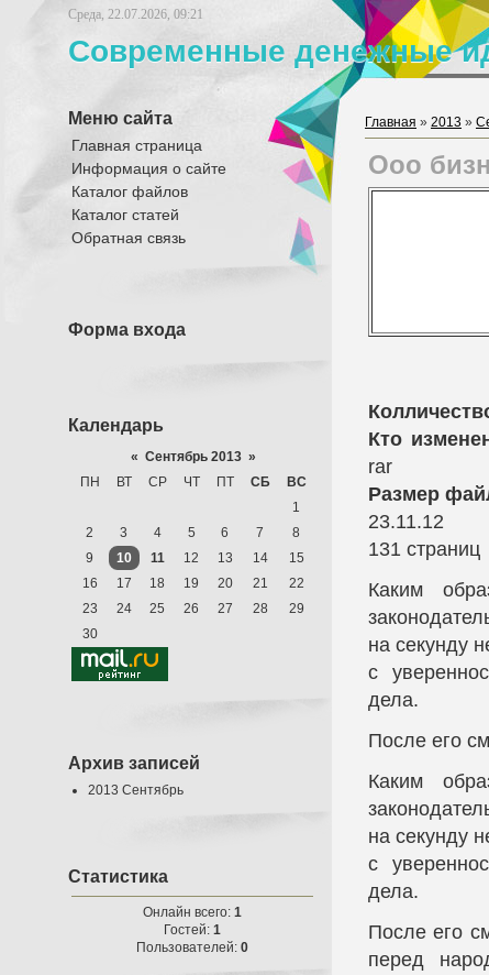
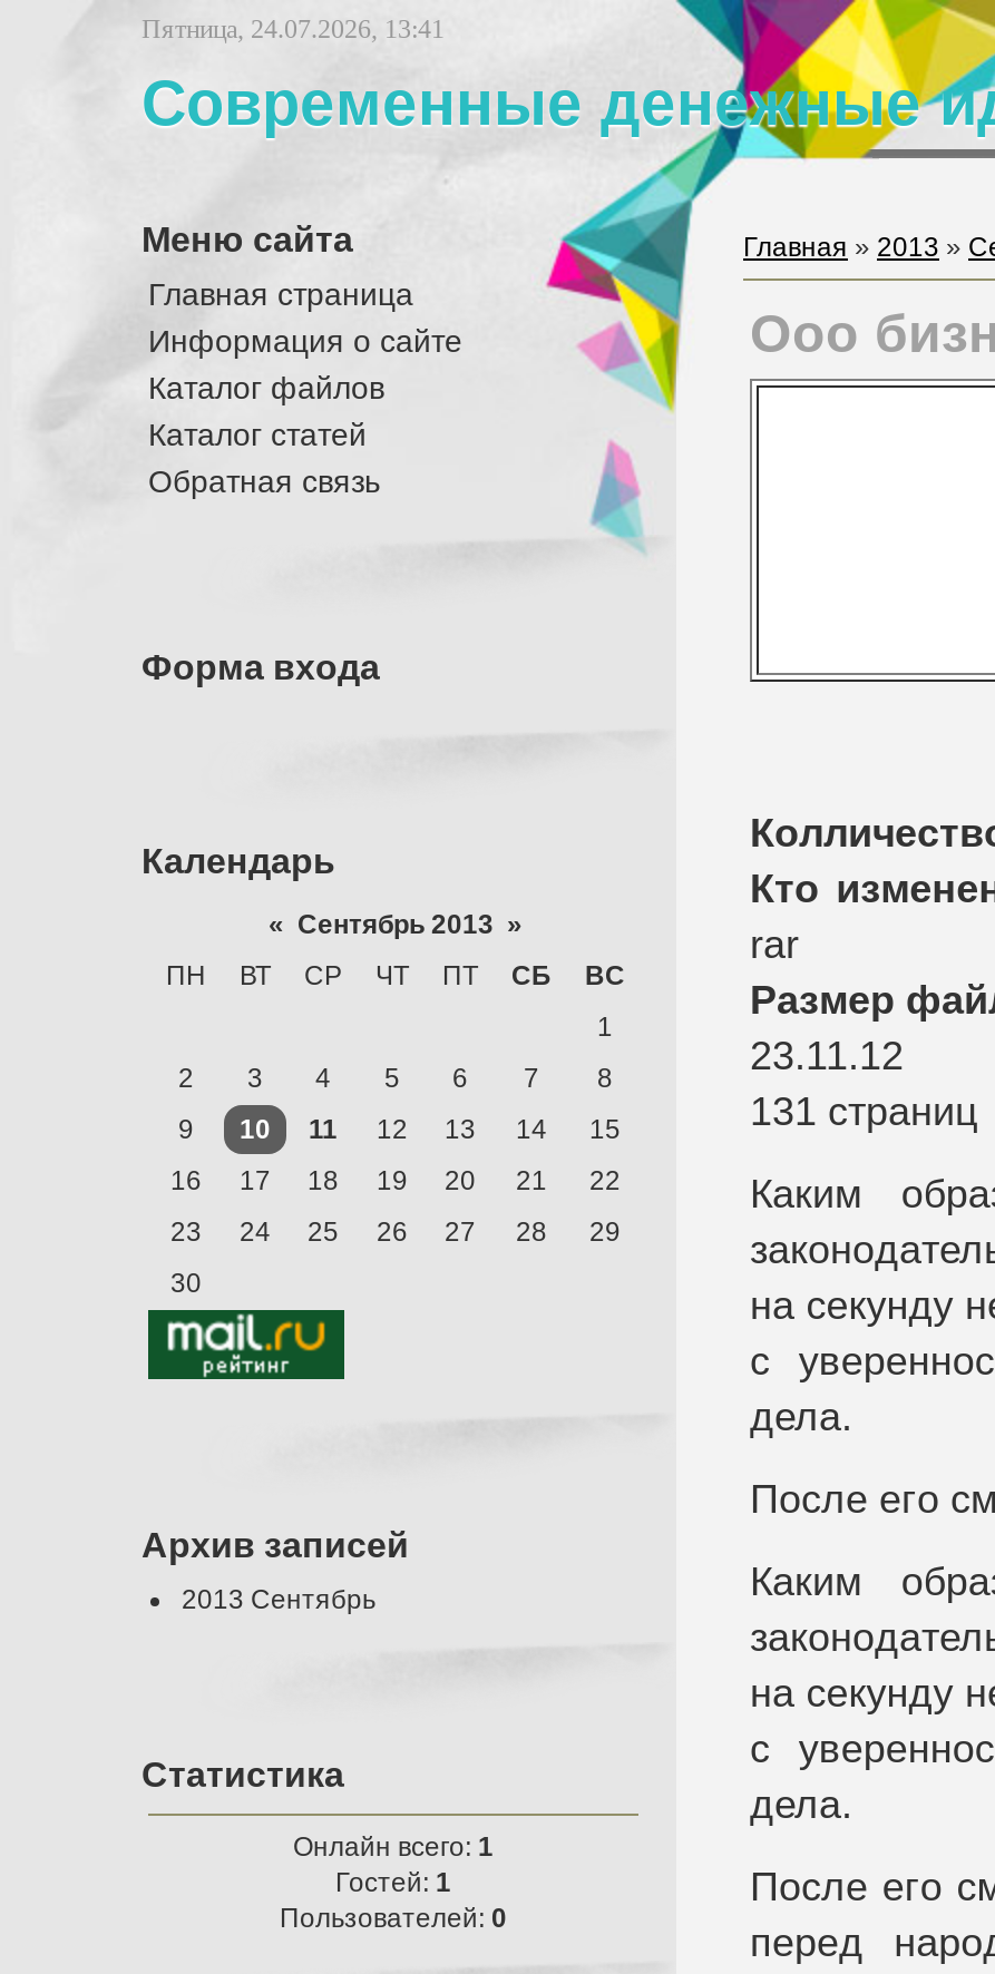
[68,7,203,22] Среда, 22.07.2026, 09:21 -> [142,13,445,45] Пятница, 24.07.2026, 13:41

